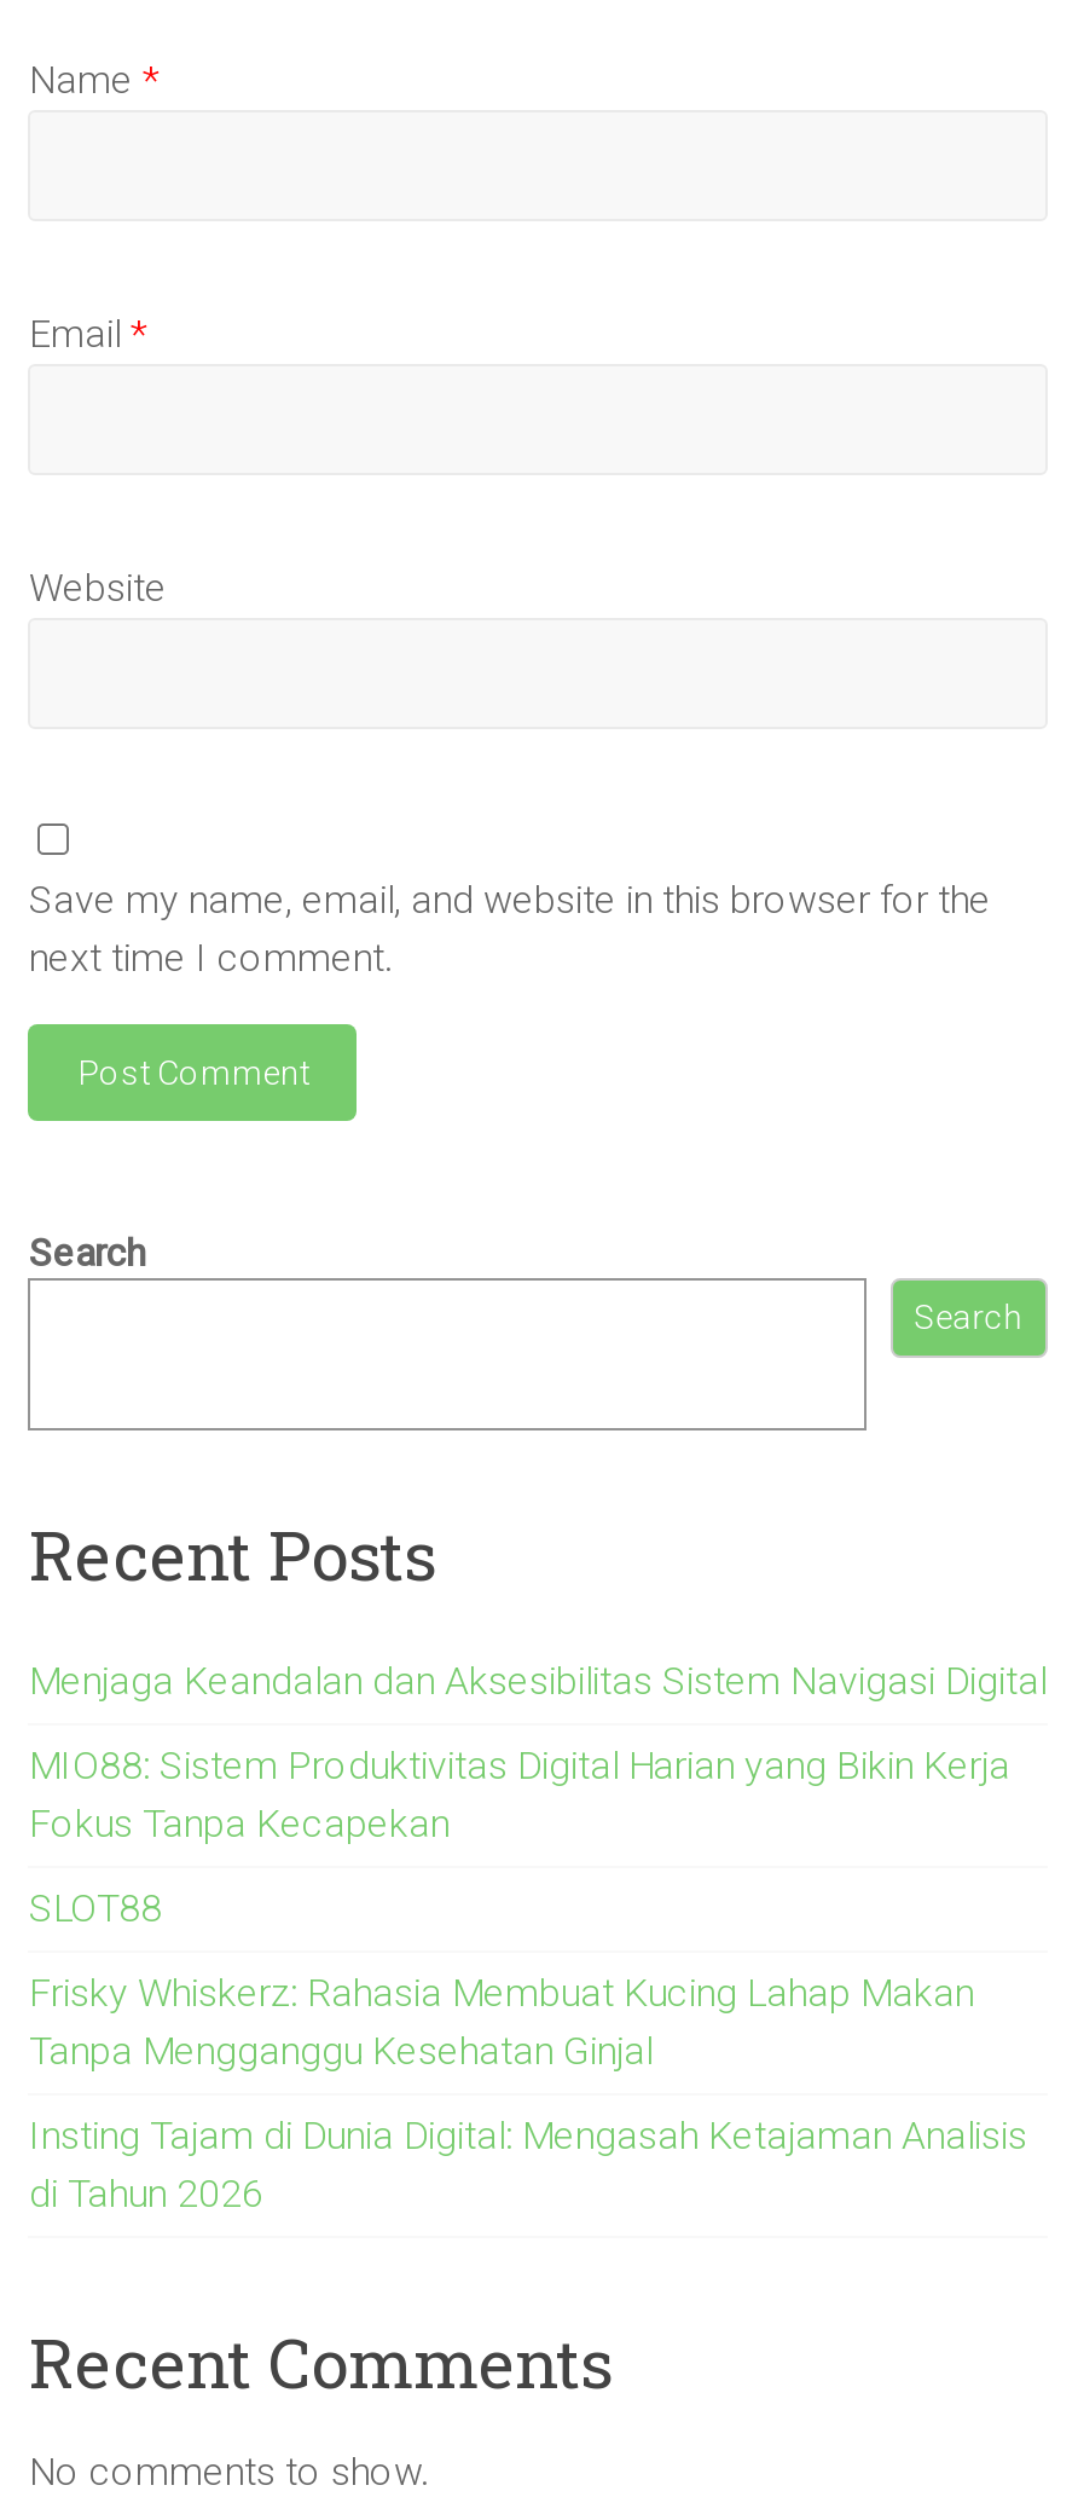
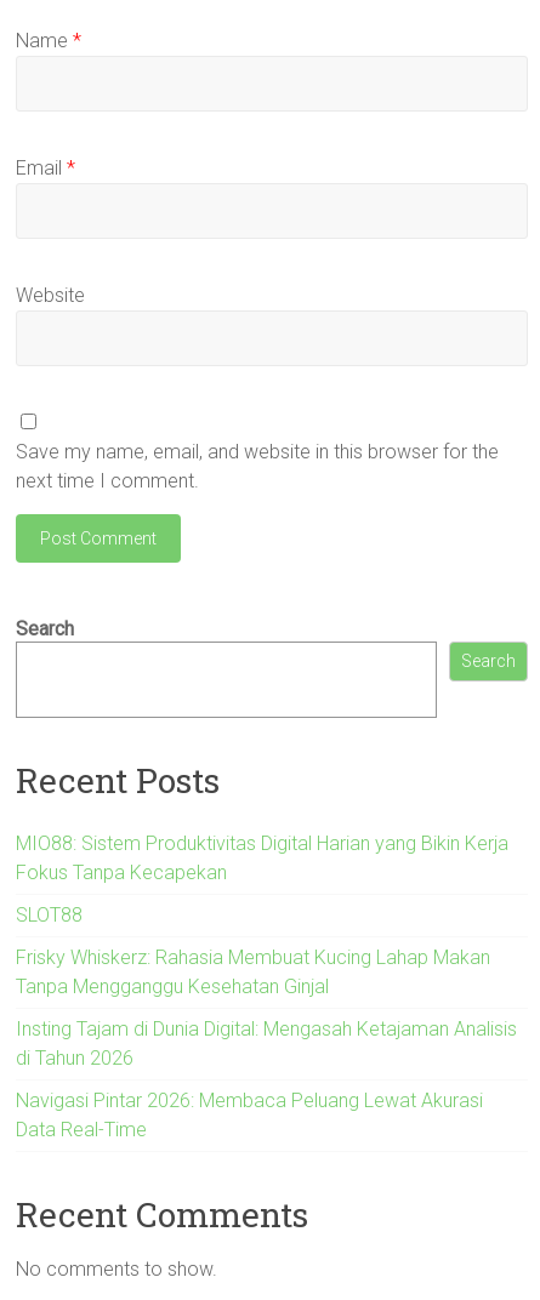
[29,1657,1046,1703] Menjaga Keandalan dan Aksesibilitas Sistem Navigasi Digital -> none
moved [29,1741,1027,2215] -> [16,831,517,1069]: MIO88: Sistem Produktivitas Digital Harian yang Bikin Kerja | Fokus Tanpa Kecapekan | SLOT88 | Frisky Whiskerz: Rahasia Membuat Kucing Lahap Makan | Tanpa Mengganggu Kesehatan Ginjal | Insting Tajam di Dunia Digital: Mengasah Ketajaman Analisis | di Tahun 2026
none -> [16,1088,483,1141] Navigasi Pintar 2026: Membaca Peluang Lewat Akurasi | Data Real-Time

